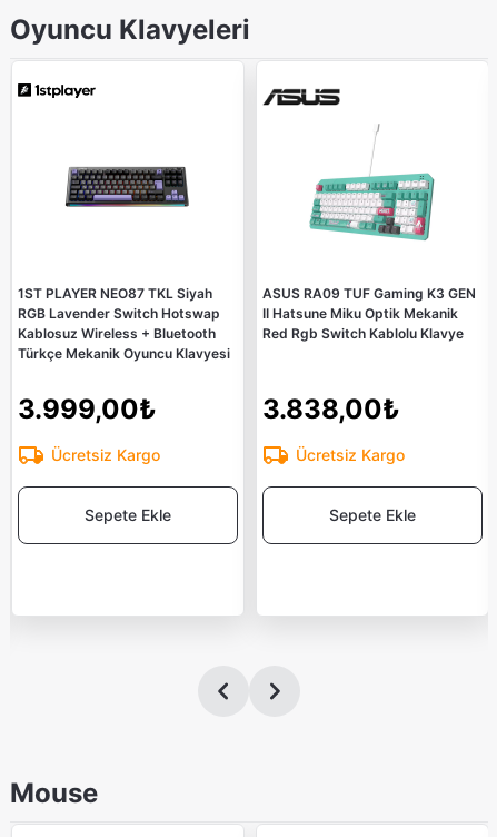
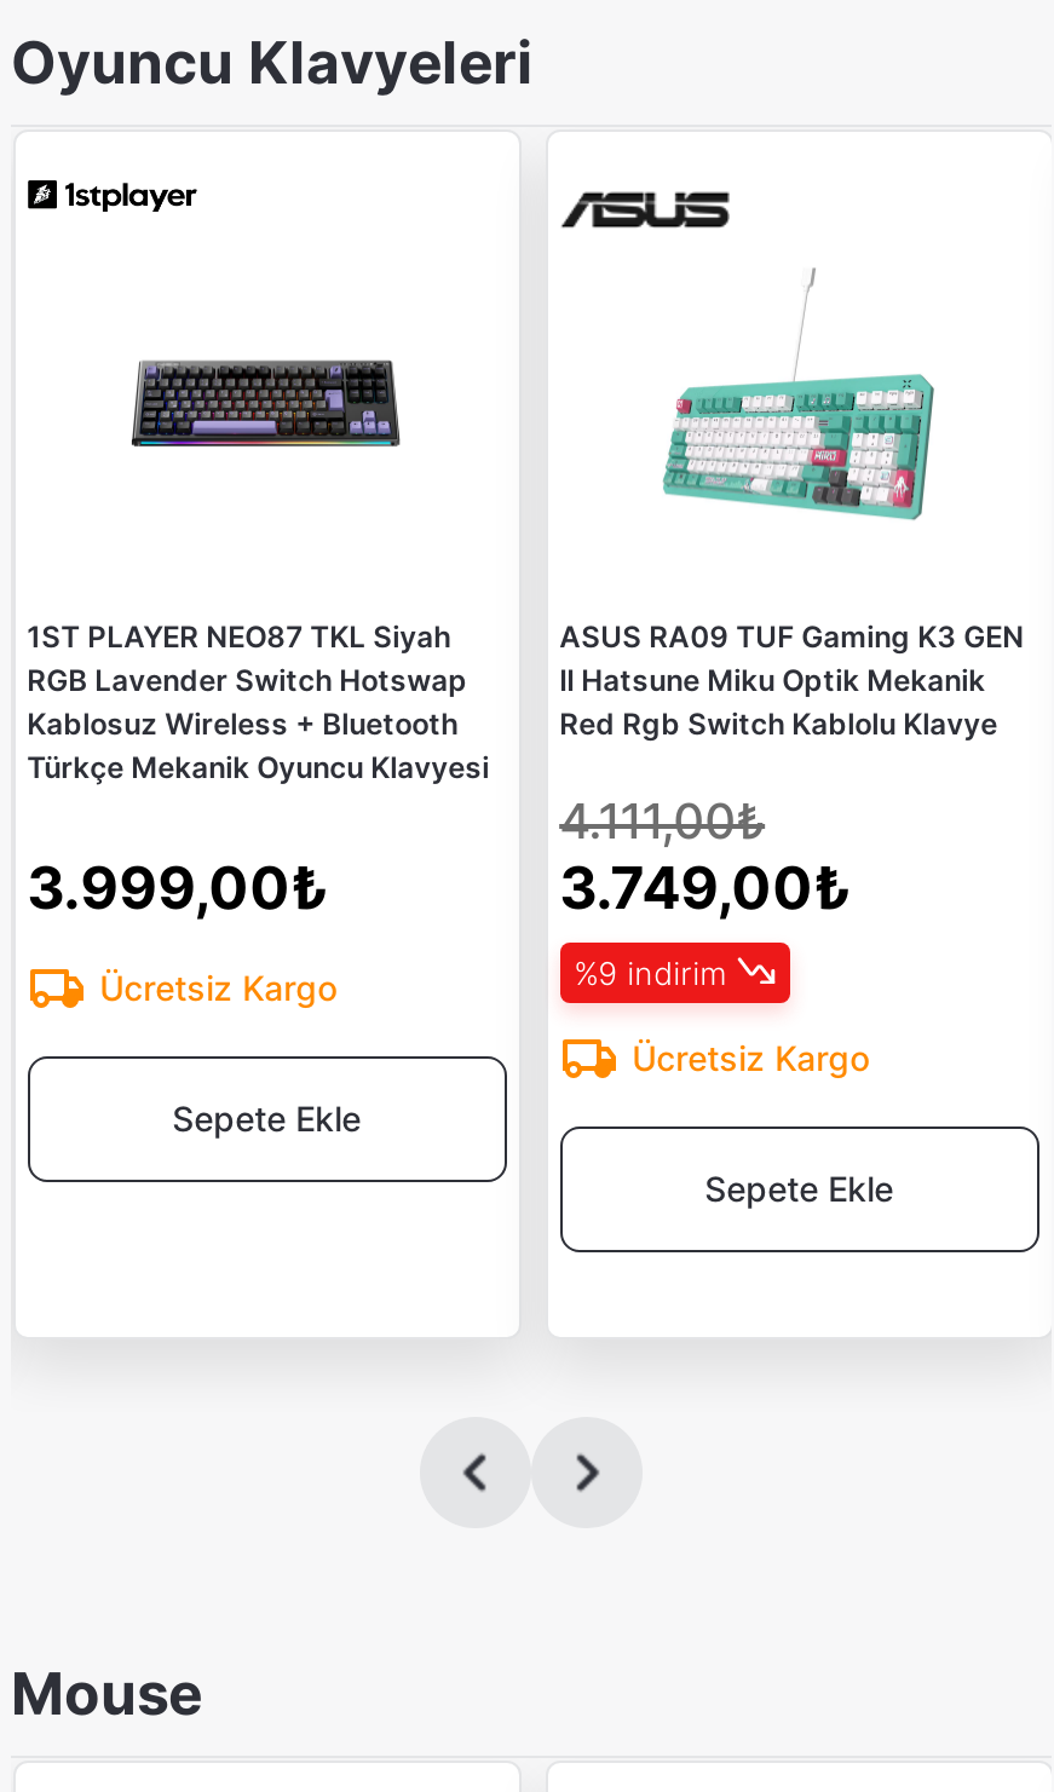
[262,392,400,425] 3.838,00₺ -> [559,792,852,991] 4.111,00₺ | 3.749,00₺ | %9 indirim
moved [295,445,415,524] -> [632,1037,893,1209]: Ücretsiz Kargo | Sepete Ekle

